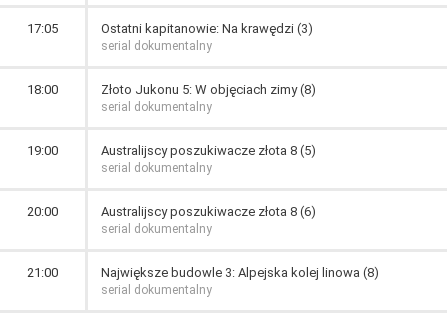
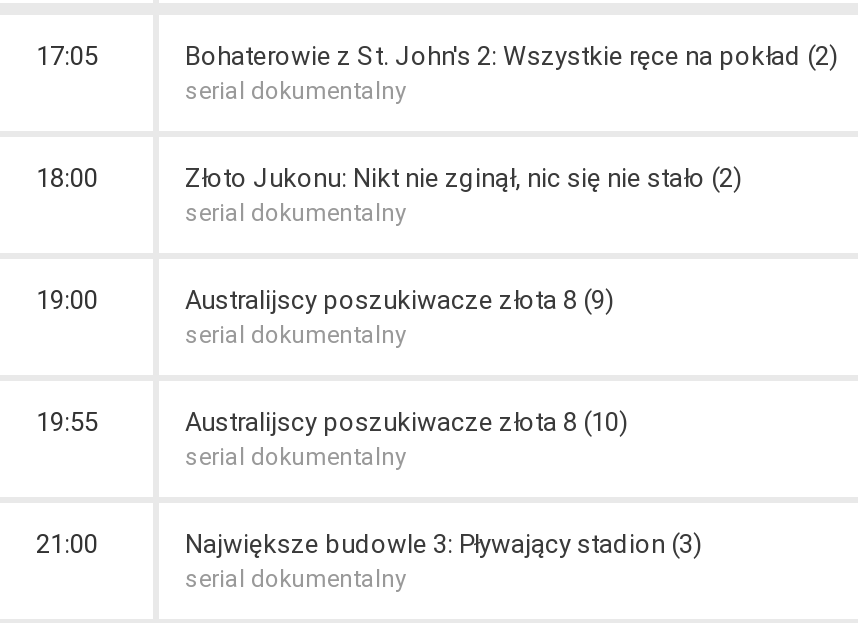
[101,21,313,36] Ostatni kapitanowie: Na krawędzi (3) -> [185,41,839,71] Bohaterowie z St. John's 2: Wszystkie ręce na pokład (2)
[101,82,316,97] Złoto Jukonu 5: W objęciach zimy (8) -> [185,163,743,193] Złoto Jukonu: Nikt nie zginął, nic się nie stało (2)
[101,143,316,158] Australijscy poszukiwacze złota 8 (5) -> [185,285,615,315] Australijscy poszukiwacze złota 8 (9)
[26,204,57,219] 20:00 -> [36,407,98,437] 19:55
[101,204,316,219] Australijscy poszukiwacze złota 8 (6) -> [185,407,629,437] Australijscy poszukiwacze złota 8 (10)
[101,265,379,280] Największe budowle 3: Alpejska kolej linowa (8) -> [185,529,703,559] Największe budowle 3: Pływający stadion (3)

